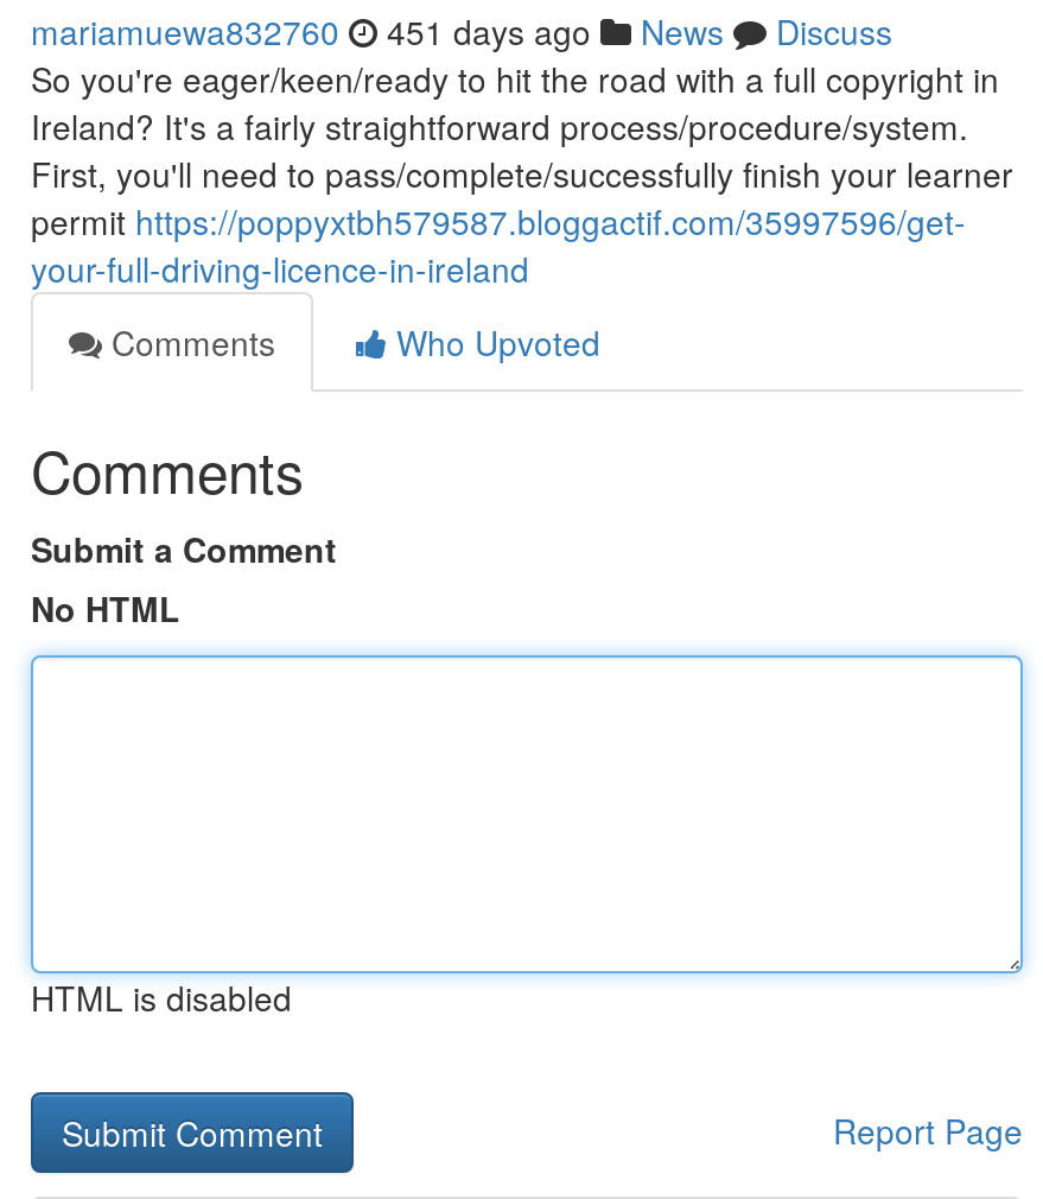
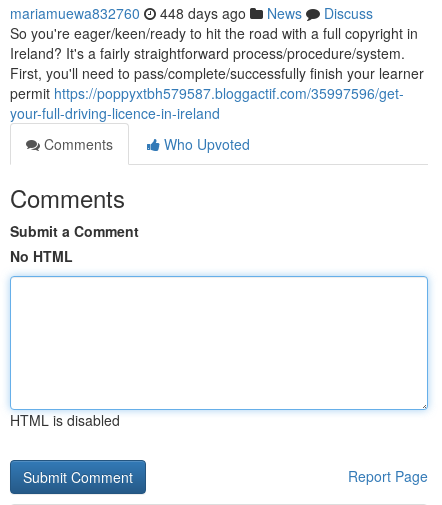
[31,7,892,55] mariamuewa832760 451 days ago News Discuss -> [10,3,373,23] mariamuewa832760 448 days ago News Discuss

